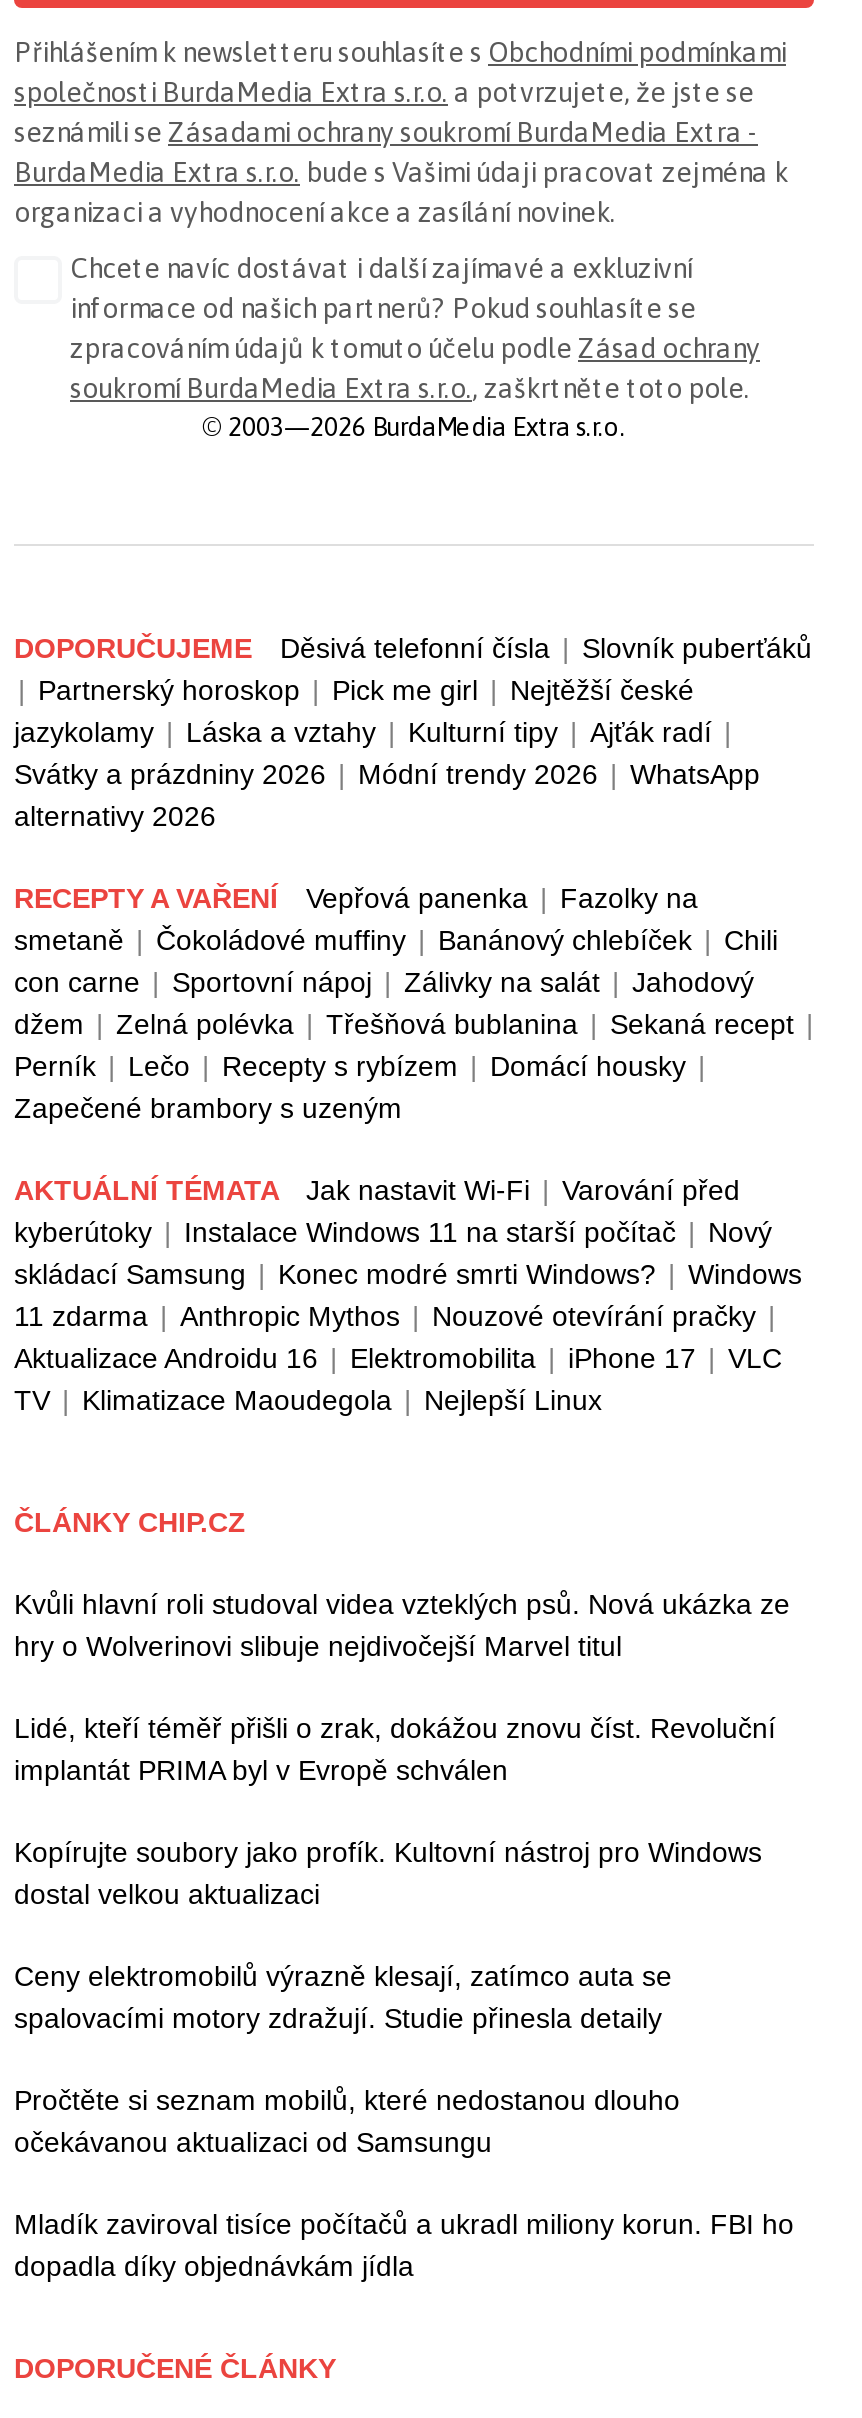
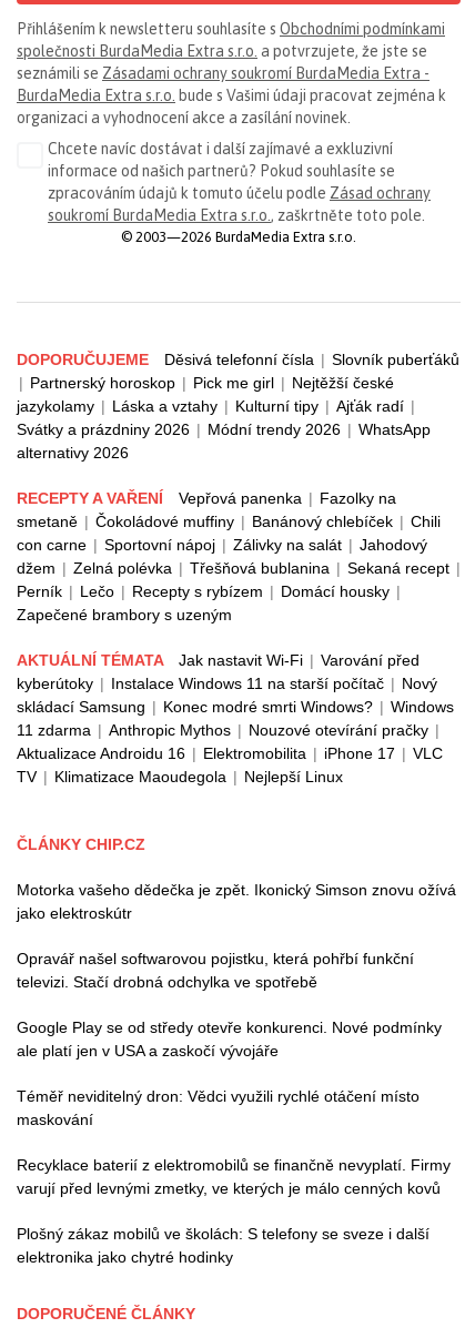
[14,1588,790,1662] Kvůli hlavní roli studoval videa vzteklých psů. Nová ukázka ze | hry o Wolverinovi slibuje nejdivočejší Marvel titul -> [17,881,456,922] Motorka vašeho dědečka je zpět. Ikonický Simson znovu ožívá | jako elektroskútr
[14,1712,776,1786] Lidé, kteří téměř přišli o zrak, dokážou znovu číst. Revoluční | implantát PRIMA byl v Evropě schválen -> [17,950,414,991] Opravář našel softwarovou pojistku, která pohřbí funkční | televizi. Stačí drobná odchylka ve spotřebě
[14,1836,762,1910] Kopírujte soubory jako profík. Kultovní nástroj pro Windows | dostal velkou aktualizaci -> [17,1018,442,1060] Google Play se od středy otevře konkurenci. Nové podmínky | ale platí jen v USA a zaskočí vývojáře
[14,1960,672,2034] Ceny elektromobilů výrazně klesají, zatímco auta se | spalovacími motory zdražují. Studie přinesla detaily -> [17,1087,420,1128] Téměř neviditelný dron: Vědci využili rychlé otáčení místo | maskování
[14,2084,680,2158] Pročtěte si seznam mobilů, které nedostanou dlouho | očekávanou aktualizaci od Samsungu -> [17,1156,451,1197] Recyklace baterií z elektromobilů se finančně nevyplatí. Firmy | varují před levnými zmetky, ve kterých je málo cenných kovů
[14,2208,794,2282] Mladík zaviroval tisíce počítačů a ukradl miliony korun. FBI ho | dopadla díky objednávkám jídla -> [17,1225,429,1266] Plošný zákaz mobilů ve školách: S telefony se sveze i další | elektronika jako chytré hodinky

